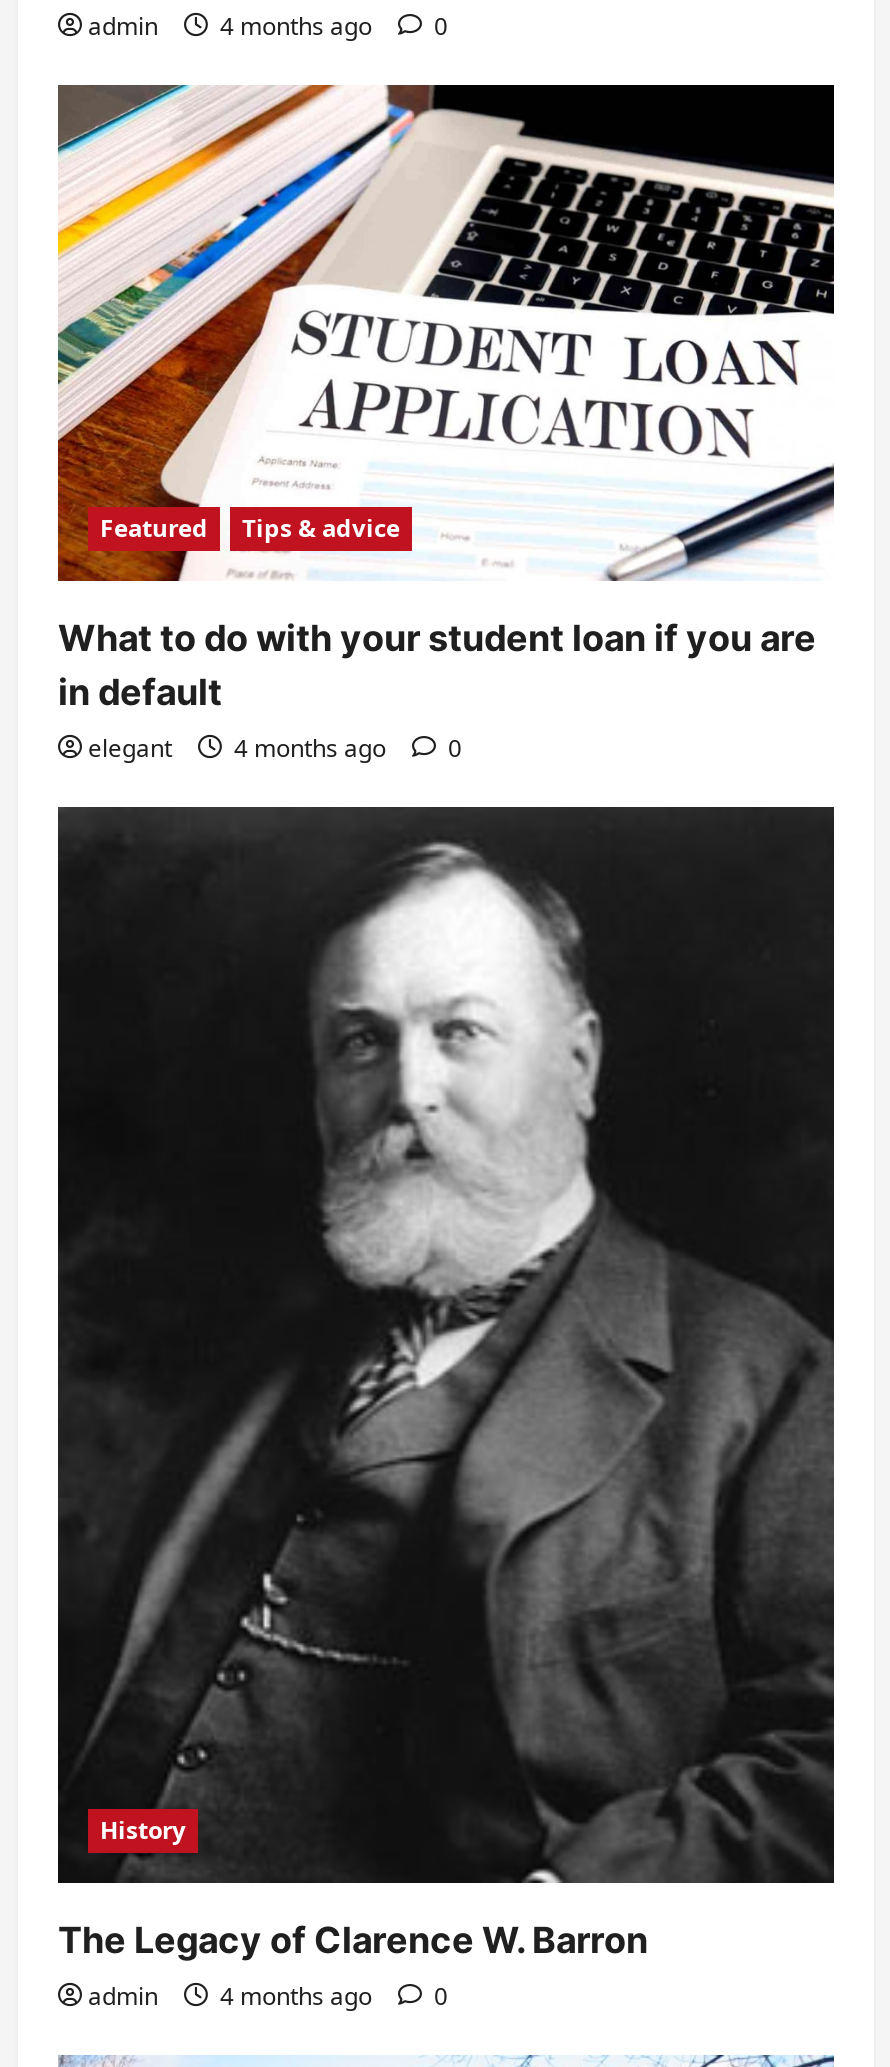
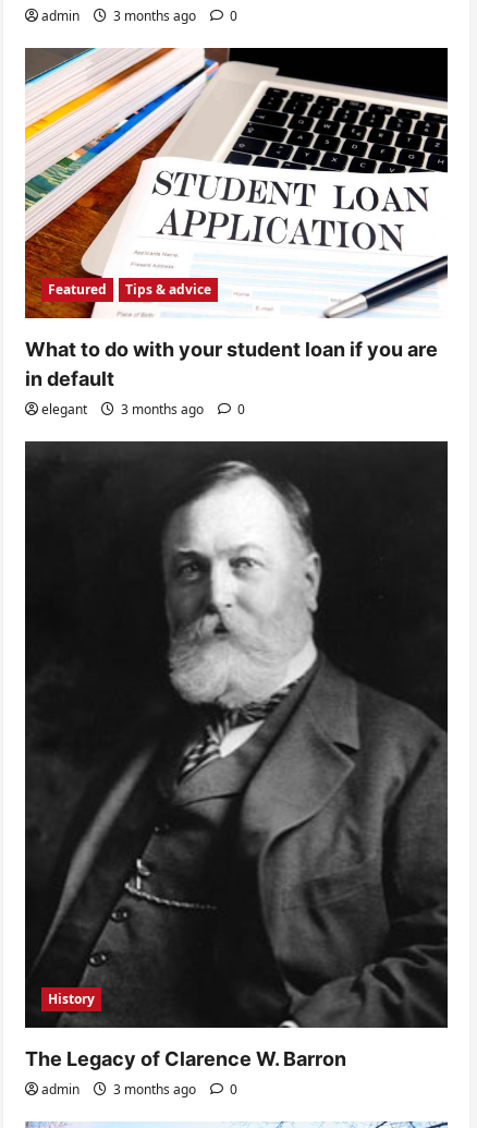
[88,8,448,42] admin 4 months ago 0 -> [41,6,237,25] admin 3 months ago 0
[88,732,462,766] elegant 4 months ago 0 -> [41,401,245,419] elegant 3 months ago 0
[88,1978,448,2012] admin 4 months ago 0 -> [41,1080,237,1098] admin 3 months ago 0

